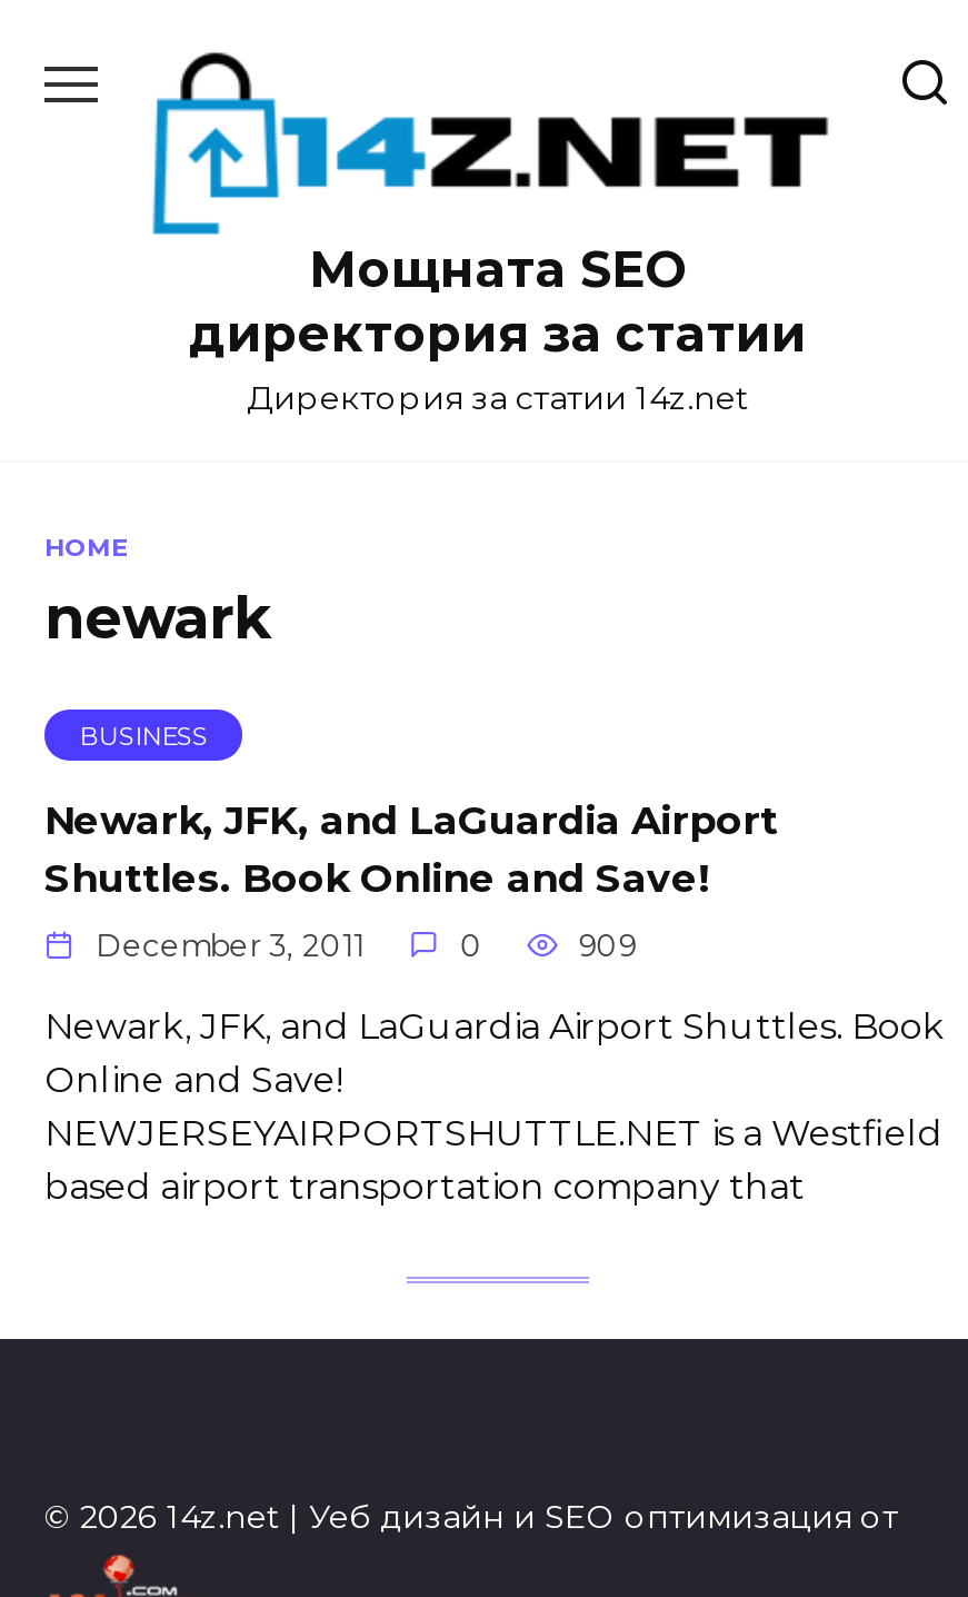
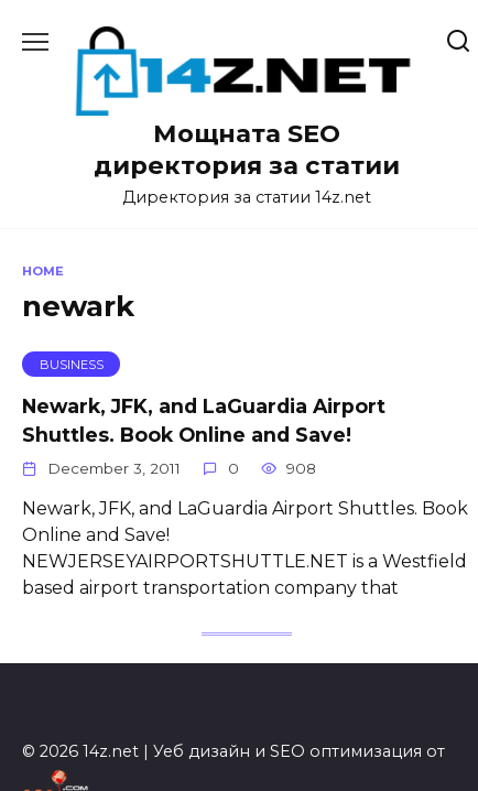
[579,927,636,962] 909 -> [287,459,316,477] 908

